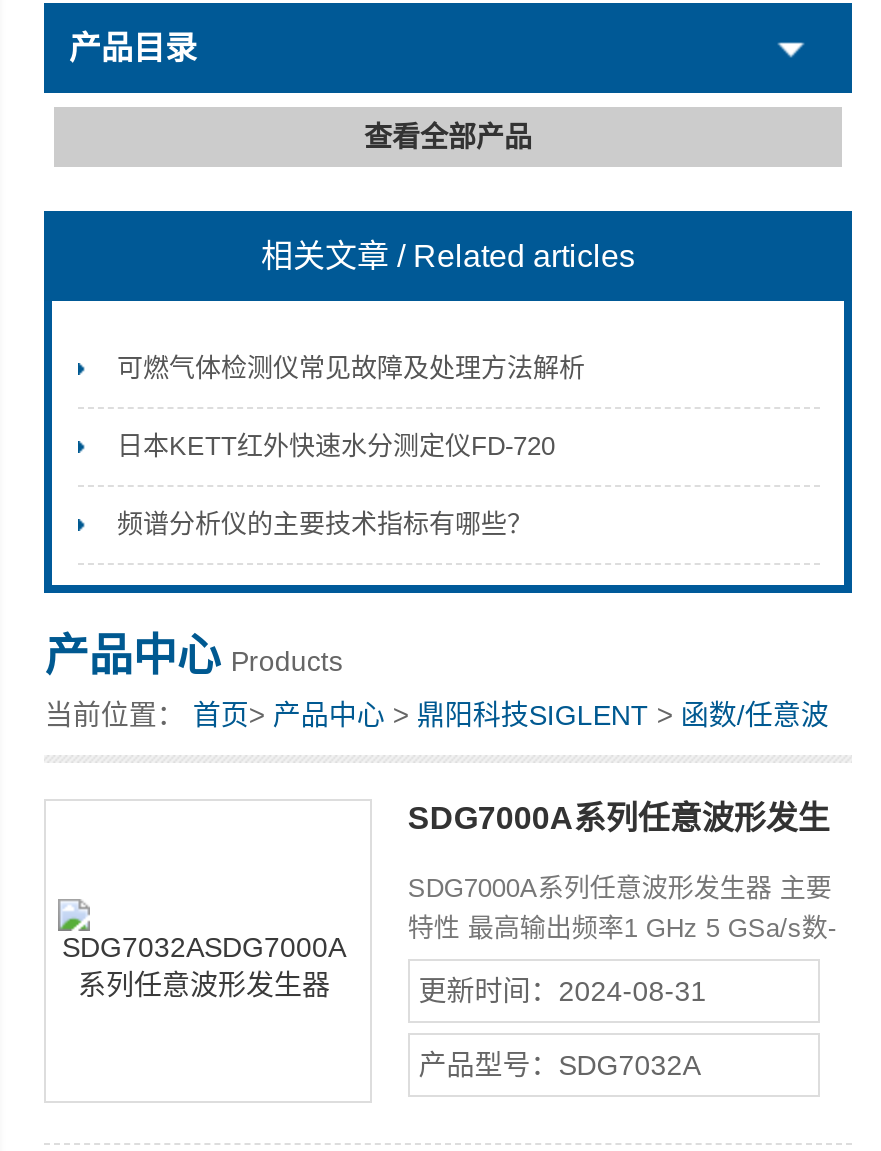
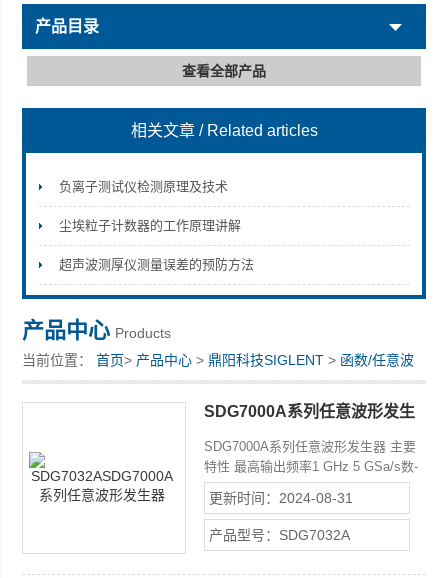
[117,353,585,383] 可燃气体检测仪常见故障及处理方法解析 -> [58,179,227,194] 负离子测试仪检测原理及技术
[117,431,555,461] 日本KETT红外快速水分测定仪FD-720 -> [58,218,240,233] 尘埃粒子计数器的工作原理讲解
[117,509,533,539] 频谱分析仪的主要技术指标有哪些？ -> [58,257,253,272] 超声波测厚仪测量误差的预防方法

